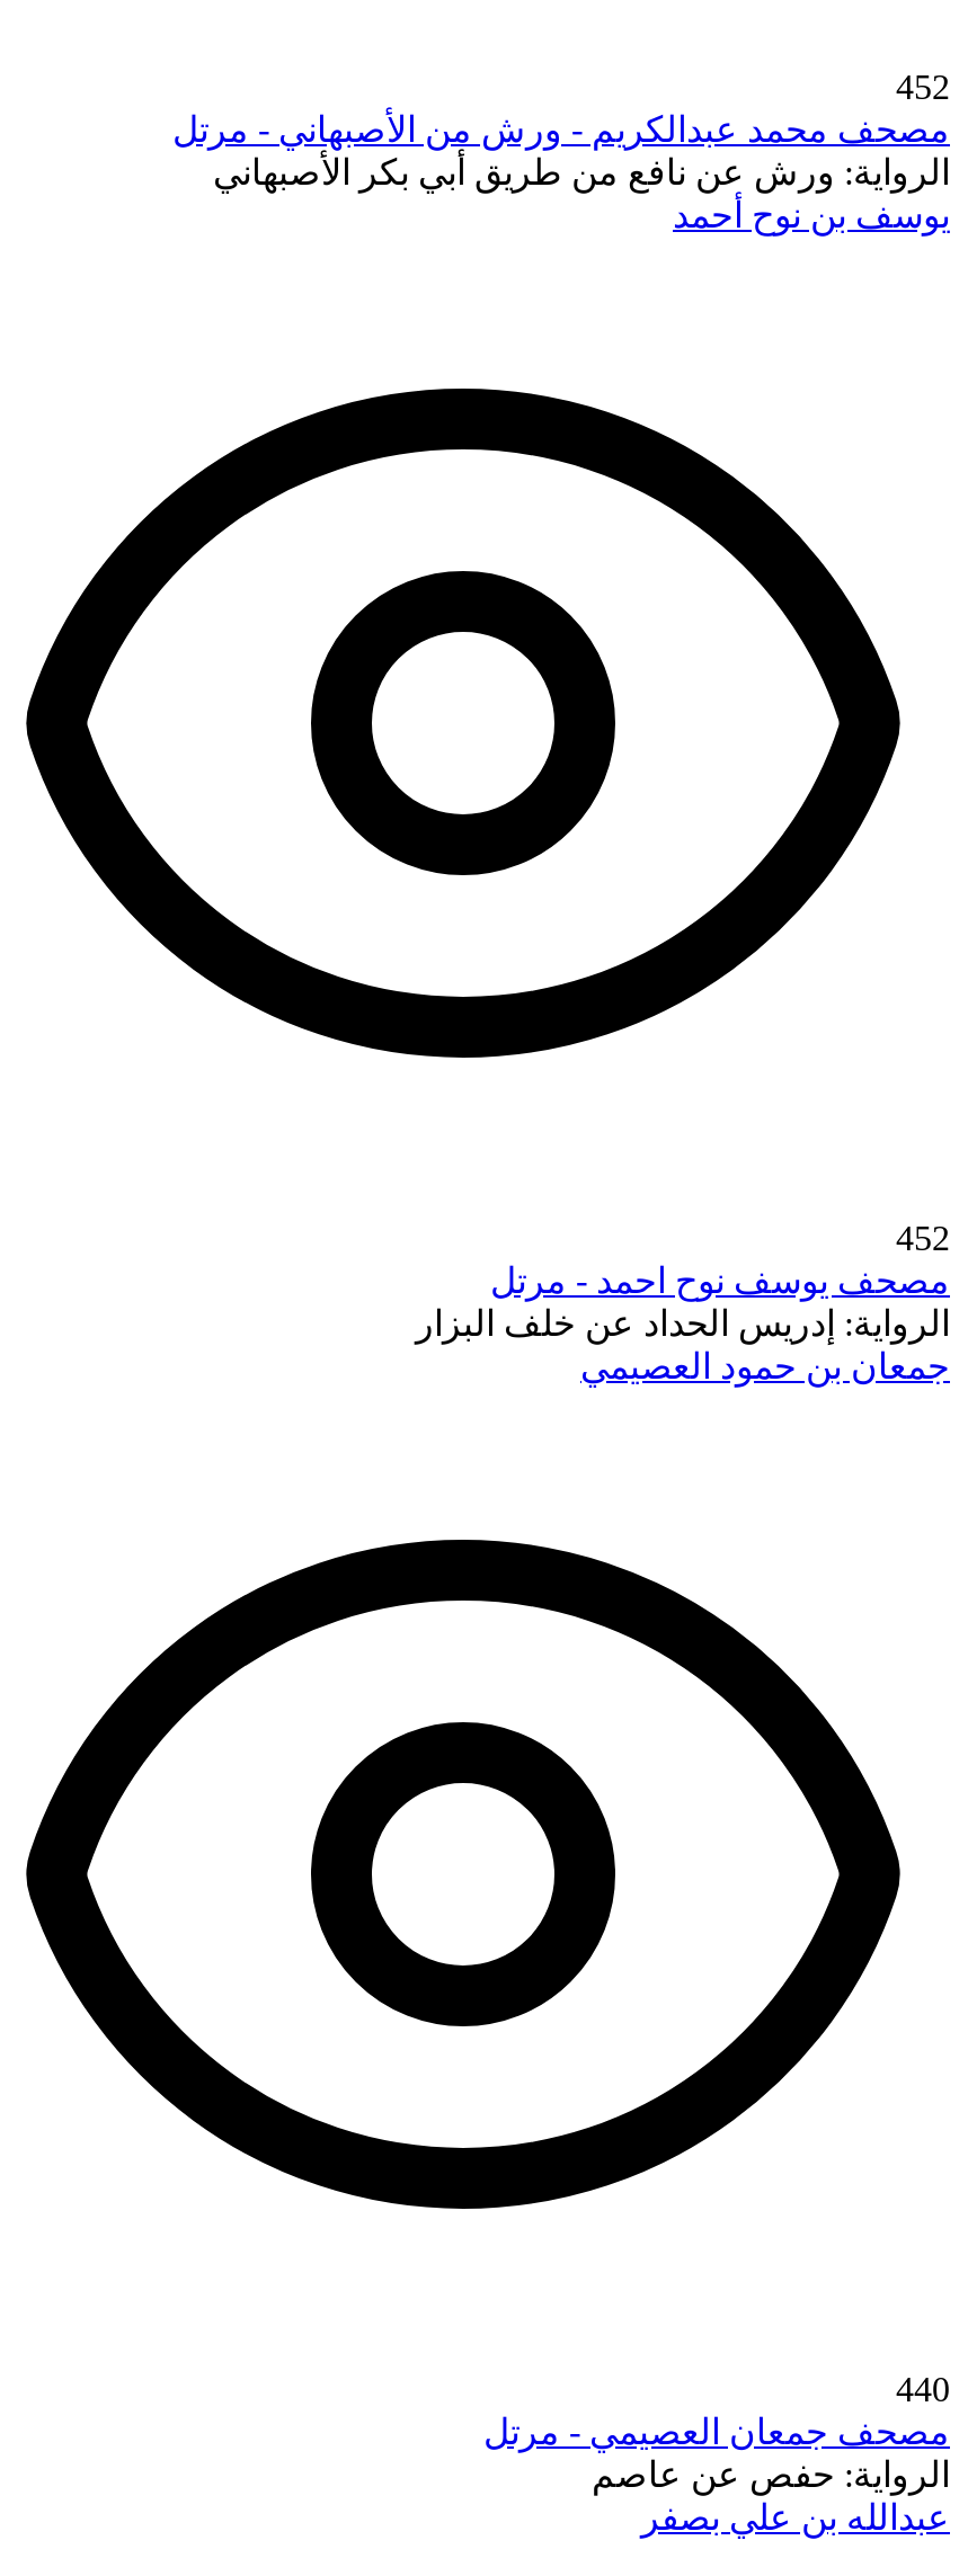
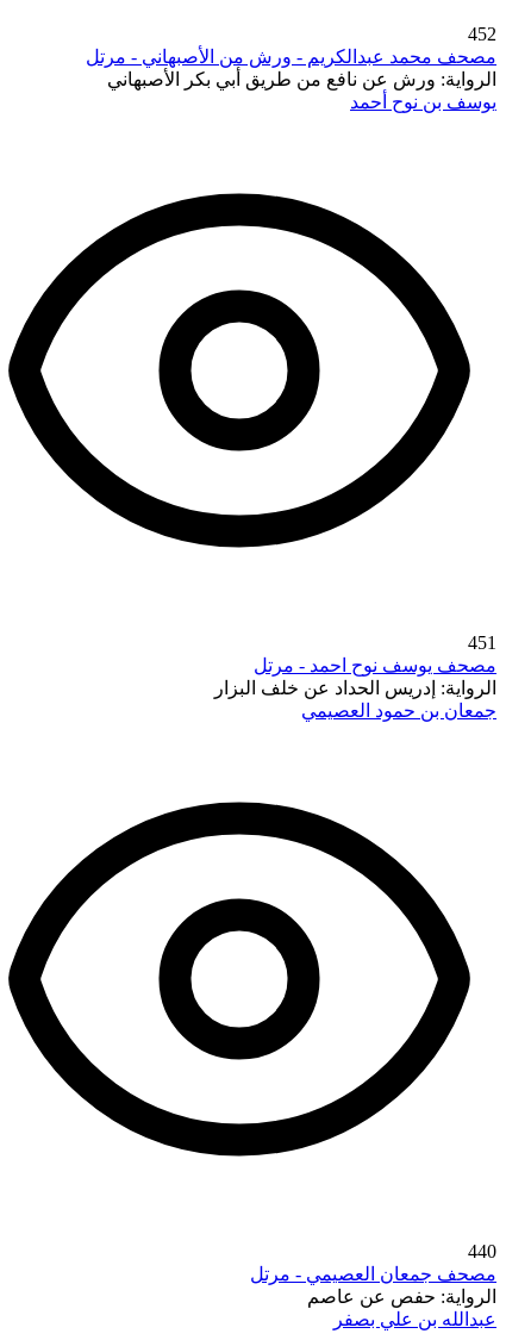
[896,1219,950,1257] 452 -> [468,633,496,653] 451

